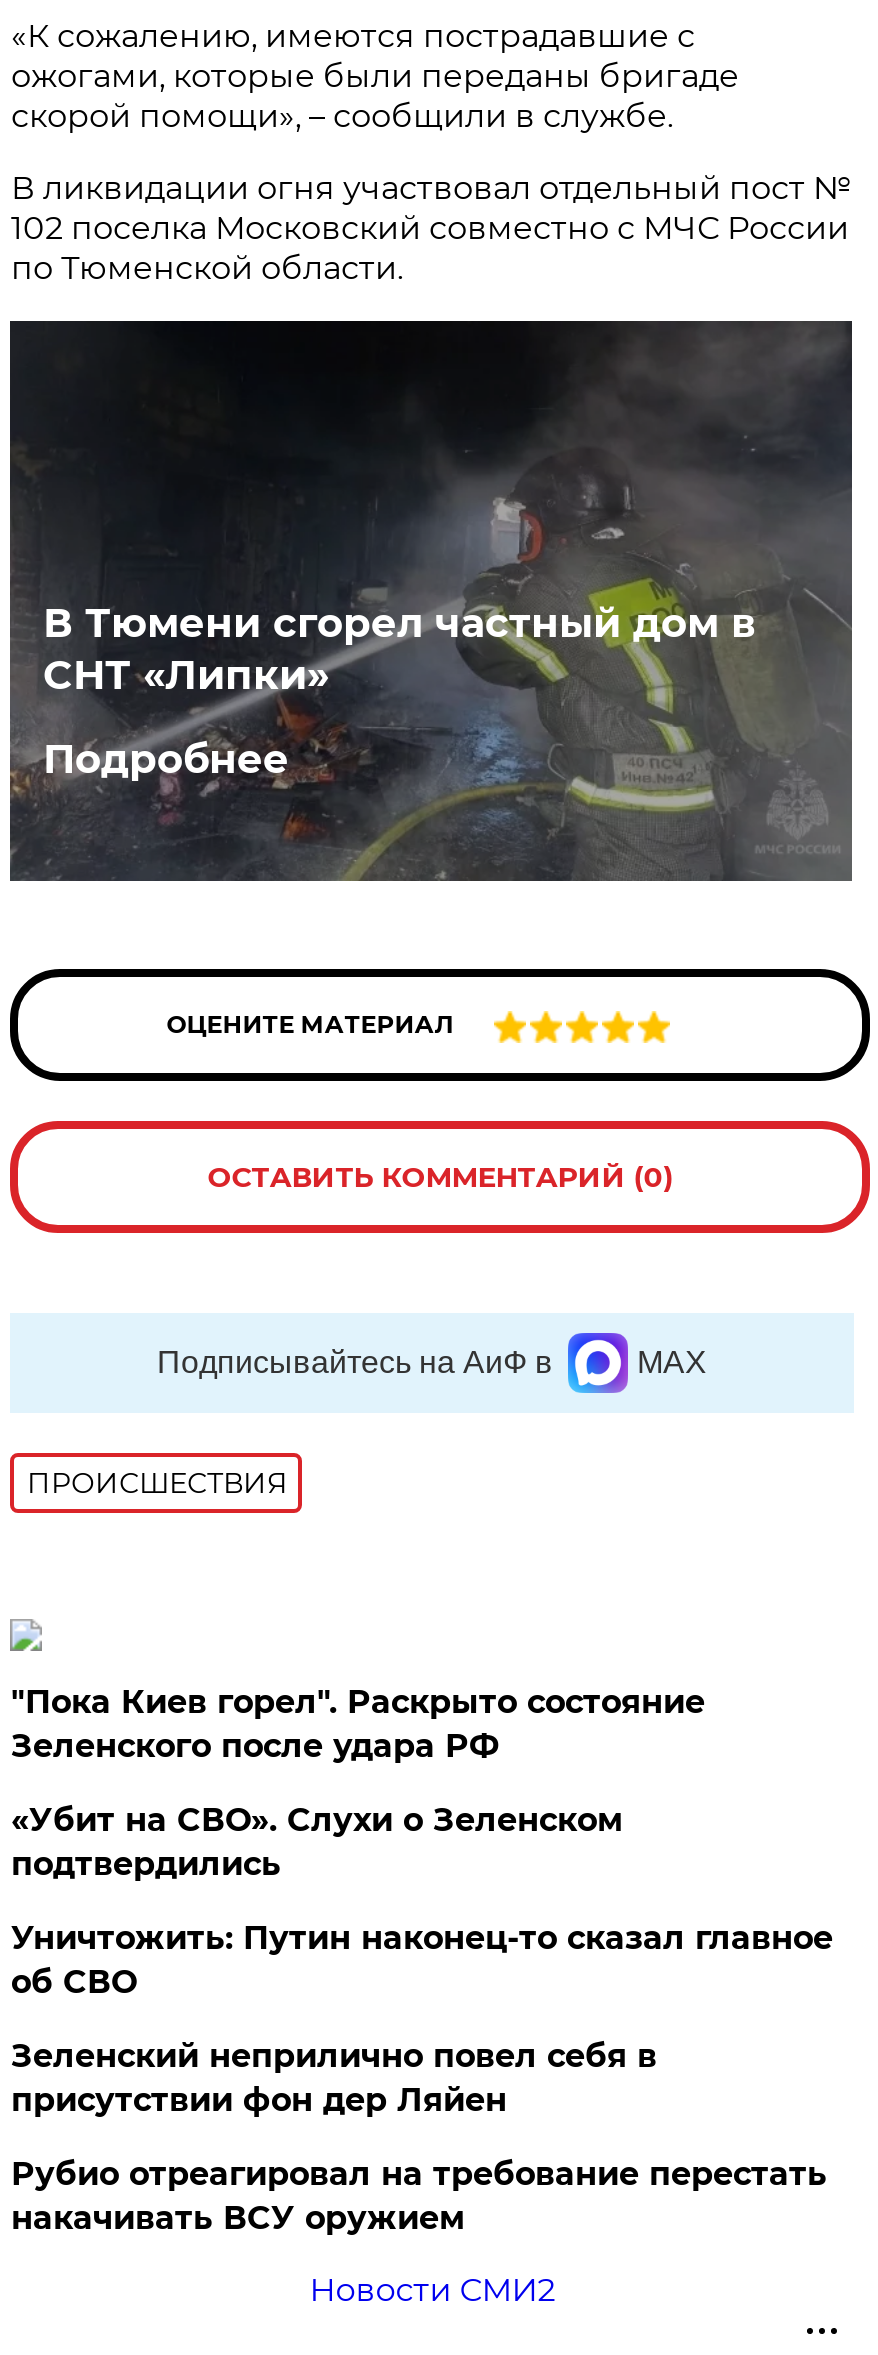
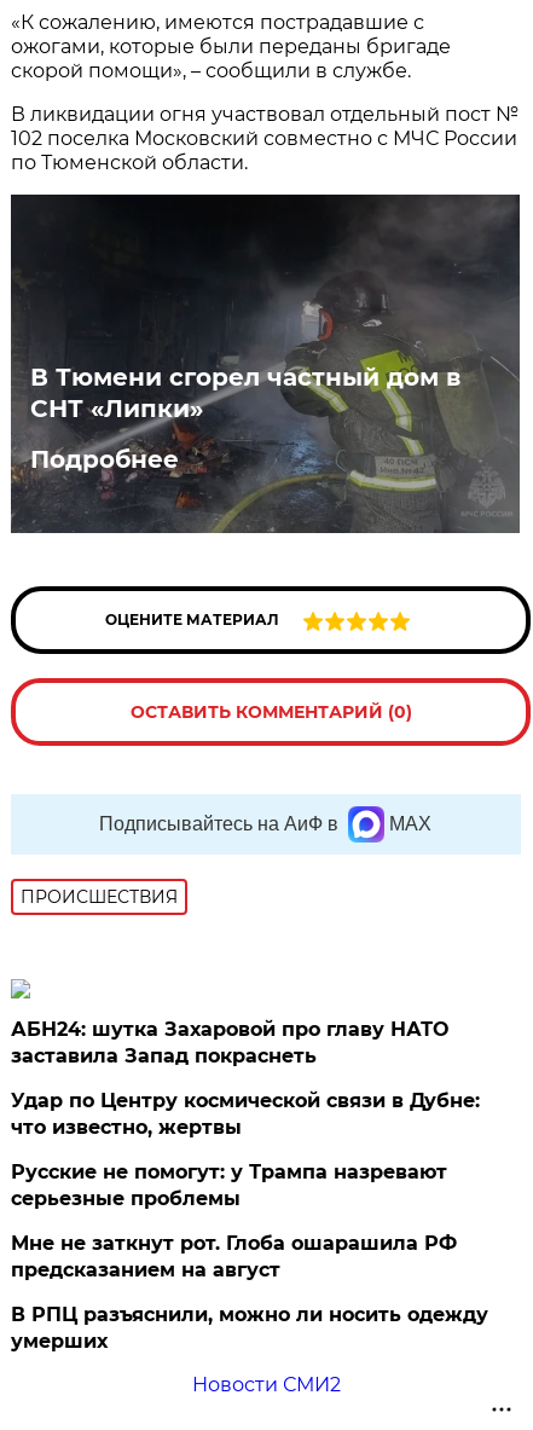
[11,1683,705,1765] "Пока Киев горел". Раскрыто состояние | Зеленского после удара РФ -> [11,1018,449,1067] АБН24: шутка Захаровой про главу НАТО | заставила Запад покраснеть
[11,1801,623,1883] «Убит на СВО». Слухи о Зеленском | подтвердились -> [11,1089,480,1139] Удар по Центру космической связи в Дубне: | что известно, жертвы
[11,1919,833,2001] Уничтожить: Путин наконец-то сказал главное | об СВО -> [11,1160,448,1210] Русские не помогут: у Трампа назревают | серьезные проблемы
[11,2037,657,2119] Зеленский неприлично повел cебя в | присутствии фон дер Ляйен -> [11,1232,457,1281] Мне не заткнут рот. Глоба ошарашила РФ | предсказанием на август
[11,2155,827,2237] Рубио отреагировал на требование перестать | накачивать ВСУ оружием -> [11,1303,489,1353] В РПЦ разъяснили, можно ли носить одежду | умерших

